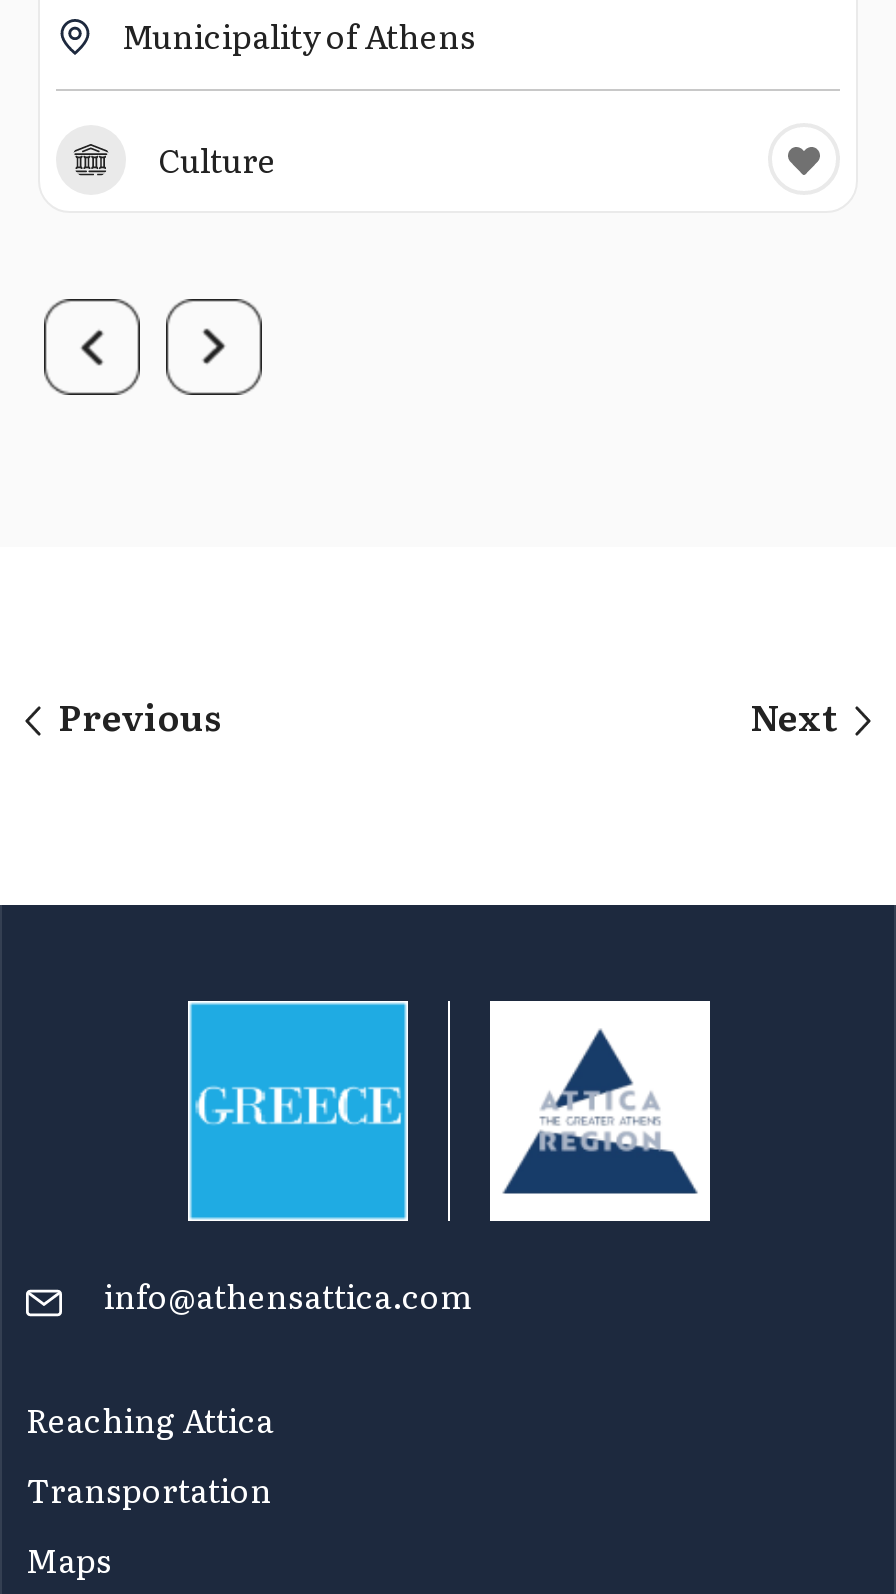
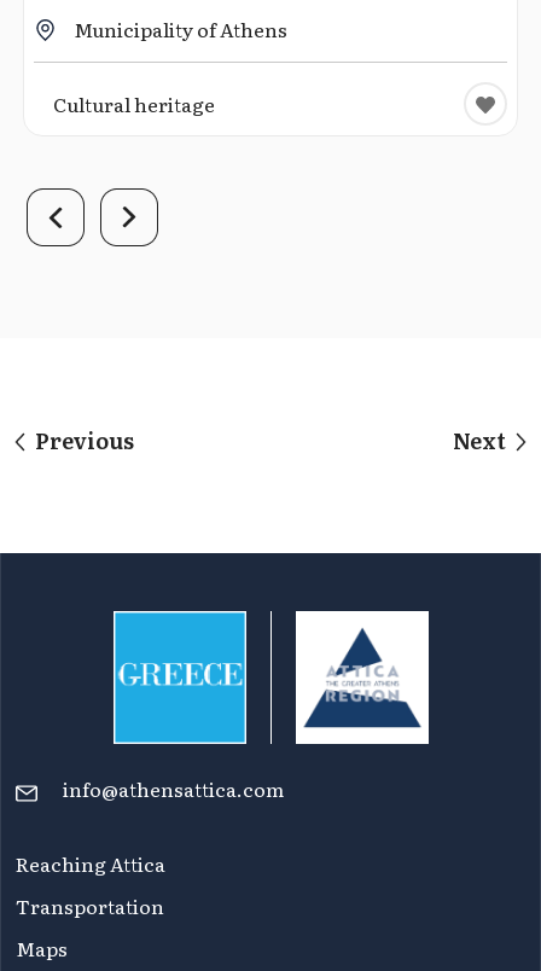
[158,135,276,183] Culture -> [53,89,215,118] Cultural heritage

